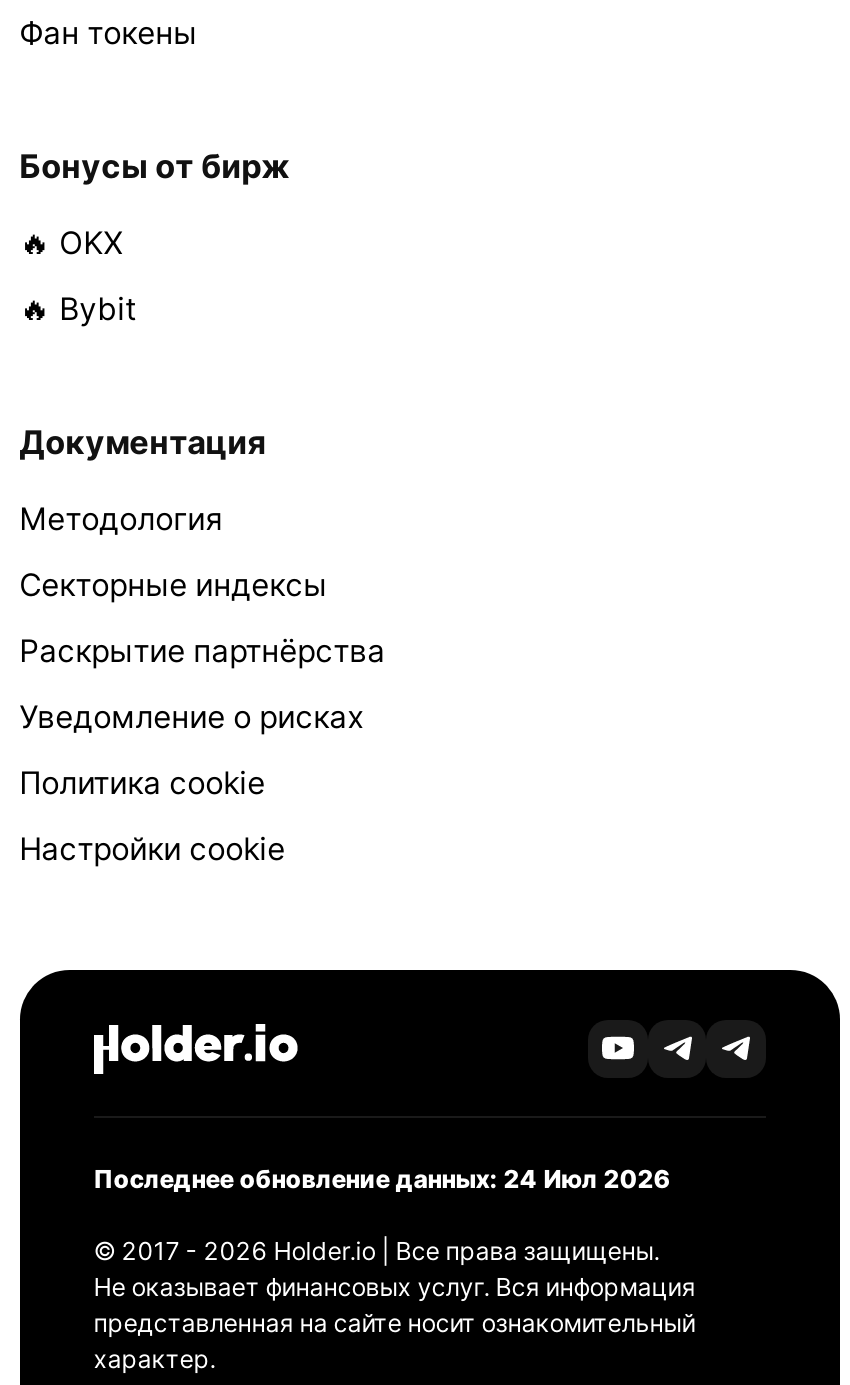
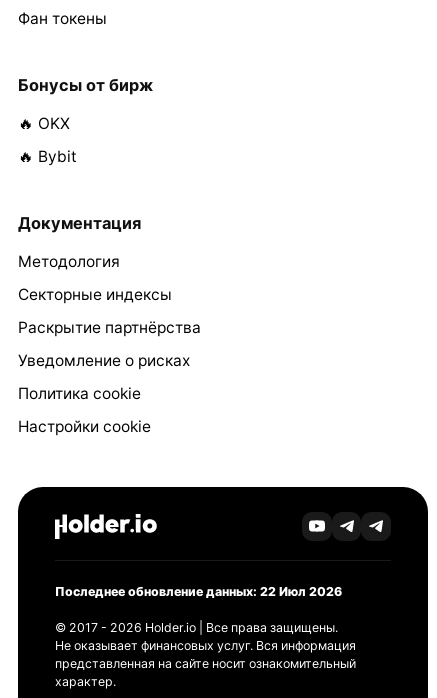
[94,1164,670,1194] Последнее обновление данных: 24 Июл 2026 -> [55,584,342,599] Последнее обновление данных: 22 Июл 2026

